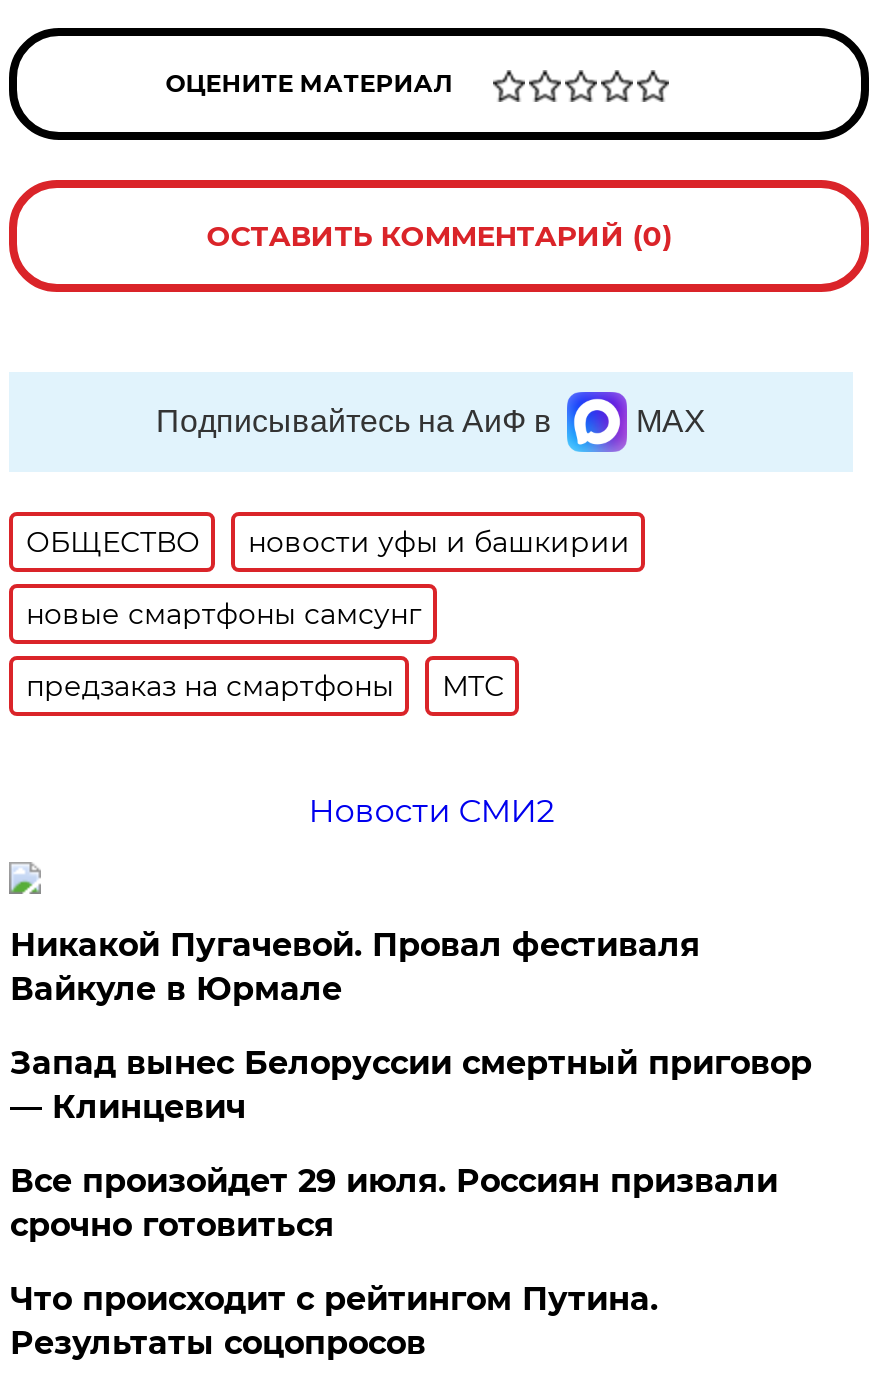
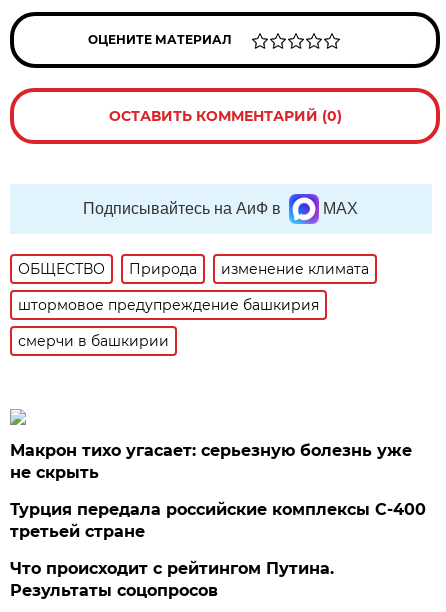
[26,524,630,830] новости уфы и башкирии | новые смартфоны самсунг | предзаказ на смартфоны | МТС | Новости СМИ2 -> [18,260,369,350] Природа | изменение климата | штормовое предупреждение башкирия | смерчи в башкирии
[10,926,812,1244] Никакой Пугачевой. Провал фестиваля | Вайкуле в Юрмале | Запад вынес Белоруссии смертный приговор | — Клинцевич | Все произойдет 29 июля. Россиян призвали | срочно готовиться -> [10,441,426,541] Макрон тихо угасает: серьезную болезнь уже | не скрыть | Турция передала российские комплексы С-400 | третьей стране

